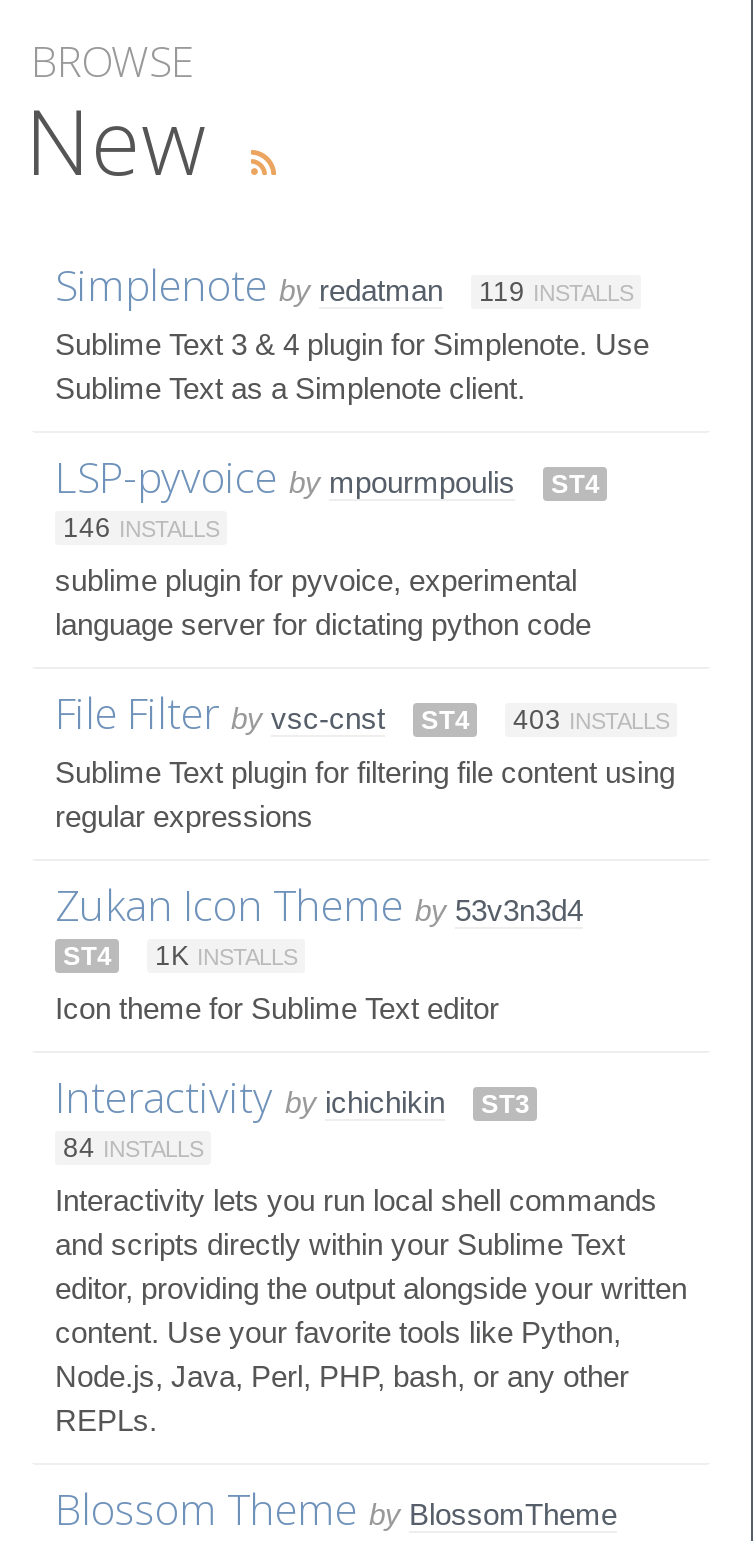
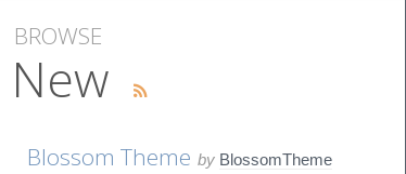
[55,256,687,1436] Simplenote by redatman | 119 INSTALLS | Sublime Text 3 & 4 plugin for Simplenote. Use | Sublime Text as a Simplenote client. | LSP-pyvoice by mpourmpoulis | ST4 | 146 INSTALLS | sublime plugin for pyvoice, experimental | language server for dictating python code | File Filter by vsc-cnst | ST4 | 403 INSTALLS | Sublime Text plugin for filtering file content using | regular expressions | Zukan Icon Theme by 53v3n3d4 | ST4 | 1K INSTALLS | Icon theme for Sublime Text editor | Interactivity by ichichikin | ST3 | 84 INSTALLS | Interactivity lets you run local shell commands | and scripts directly within your Sublime Text | editor, providing the output alongside your written | content. Use your favorite tools like Python, | Node.js, Java, Perl, PHP, bash, or any other | REPLs. -> none

